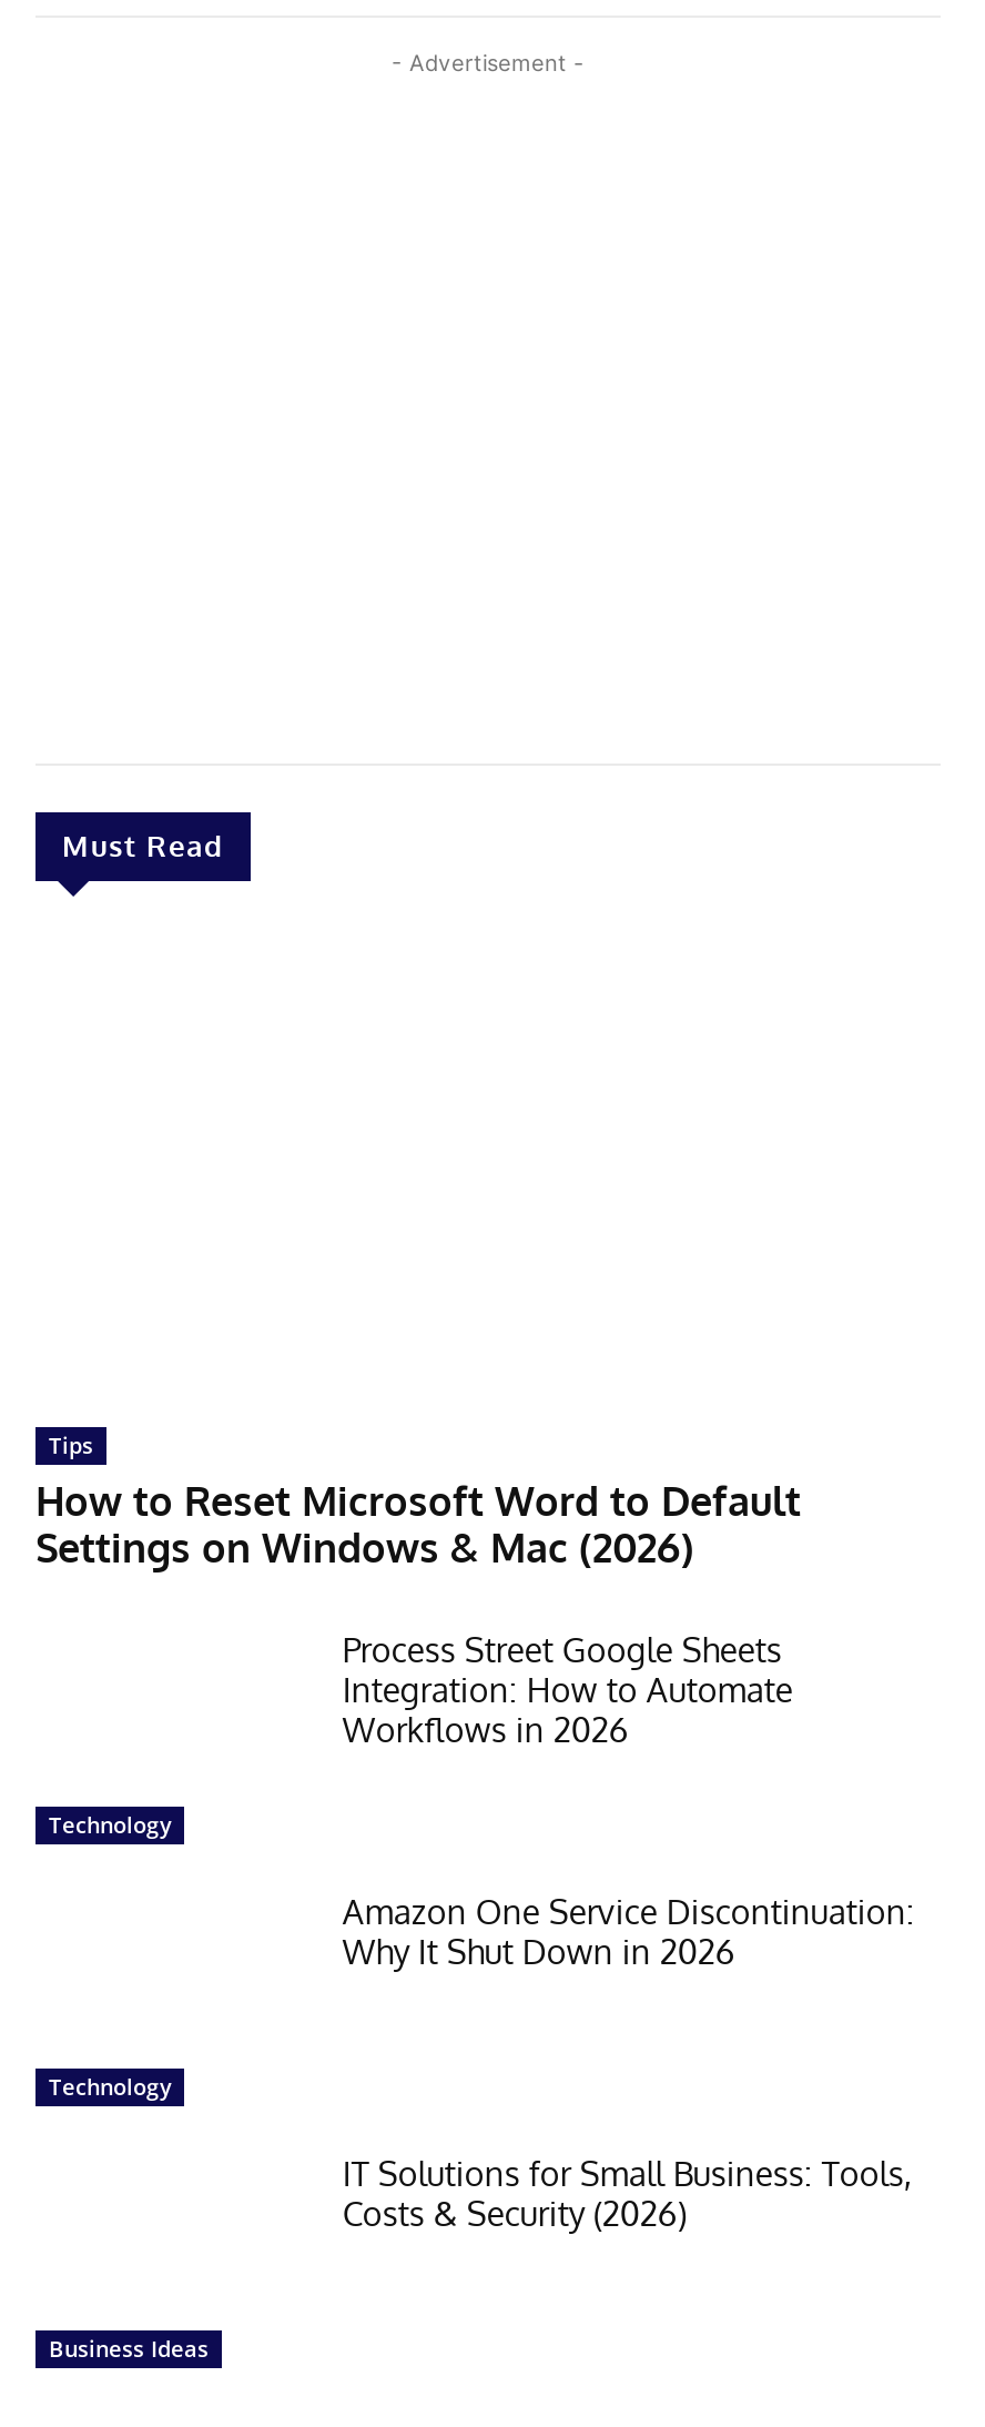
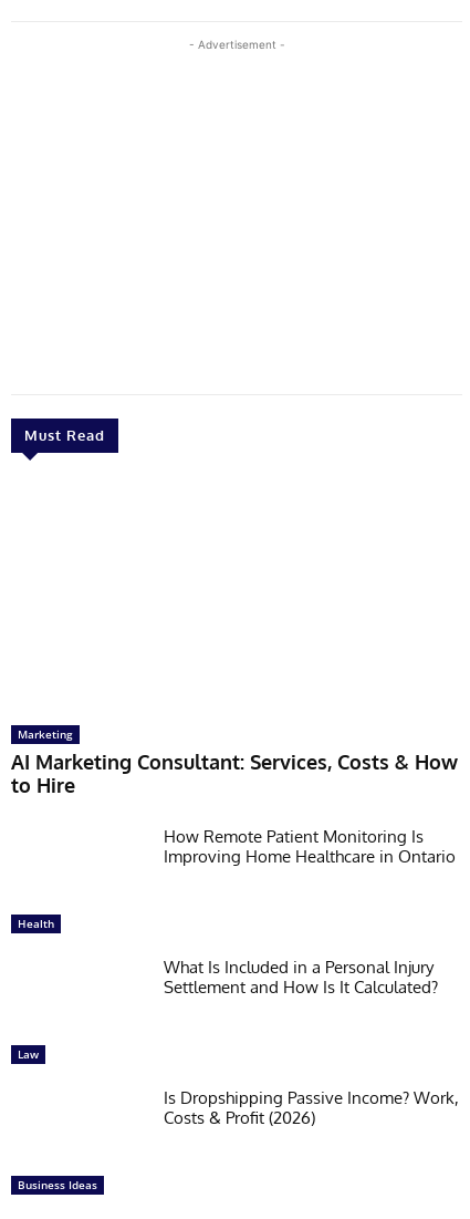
[35,1429,801,1571] Tips | How to Reset Microsoft Word to Default | Settings on Windows & Mac (2026) -> [11,726,458,797] Marketing | AI Marketing Consultant: Services, Costs & How | to Hire
[343,1629,793,1751] Process Street Google Sheets | Integration: How to Automate | Workflows in 2026 -> [164,826,456,867] How Remote Patient Monitoring Is | Improving Home Healthcare in Ontario
[49,1808,171,1840] Technology -> [18,915,54,931] Health
[343,1891,915,1973] Amazon One Service Discontinuation: | Why It Shut Down in 2026 -> [164,956,438,997] What Is Included in a Personal Injury | Settlement and How Is It Calculated?
[49,2070,171,2101] Technology -> [18,1046,39,1061] Law
[343,2152,913,2234] IT Solutions for Small Business: Tools, | Costs & Security (2026) -> [164,1087,459,1128] Is Dropshipping Passive Income? Work, | Costs & Profit (2026)

